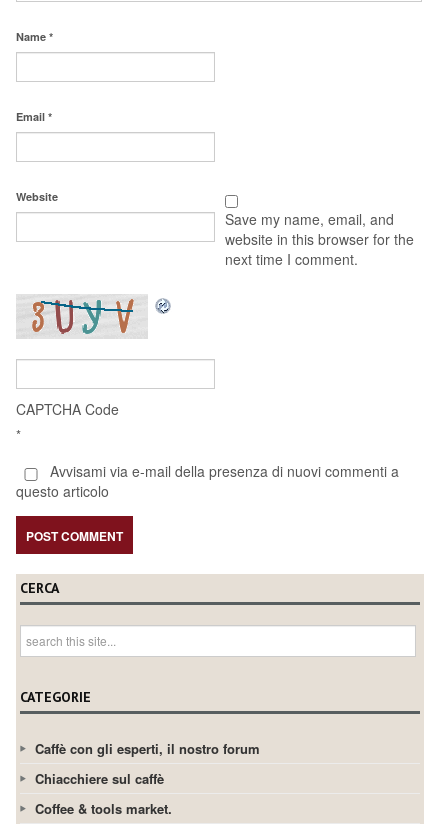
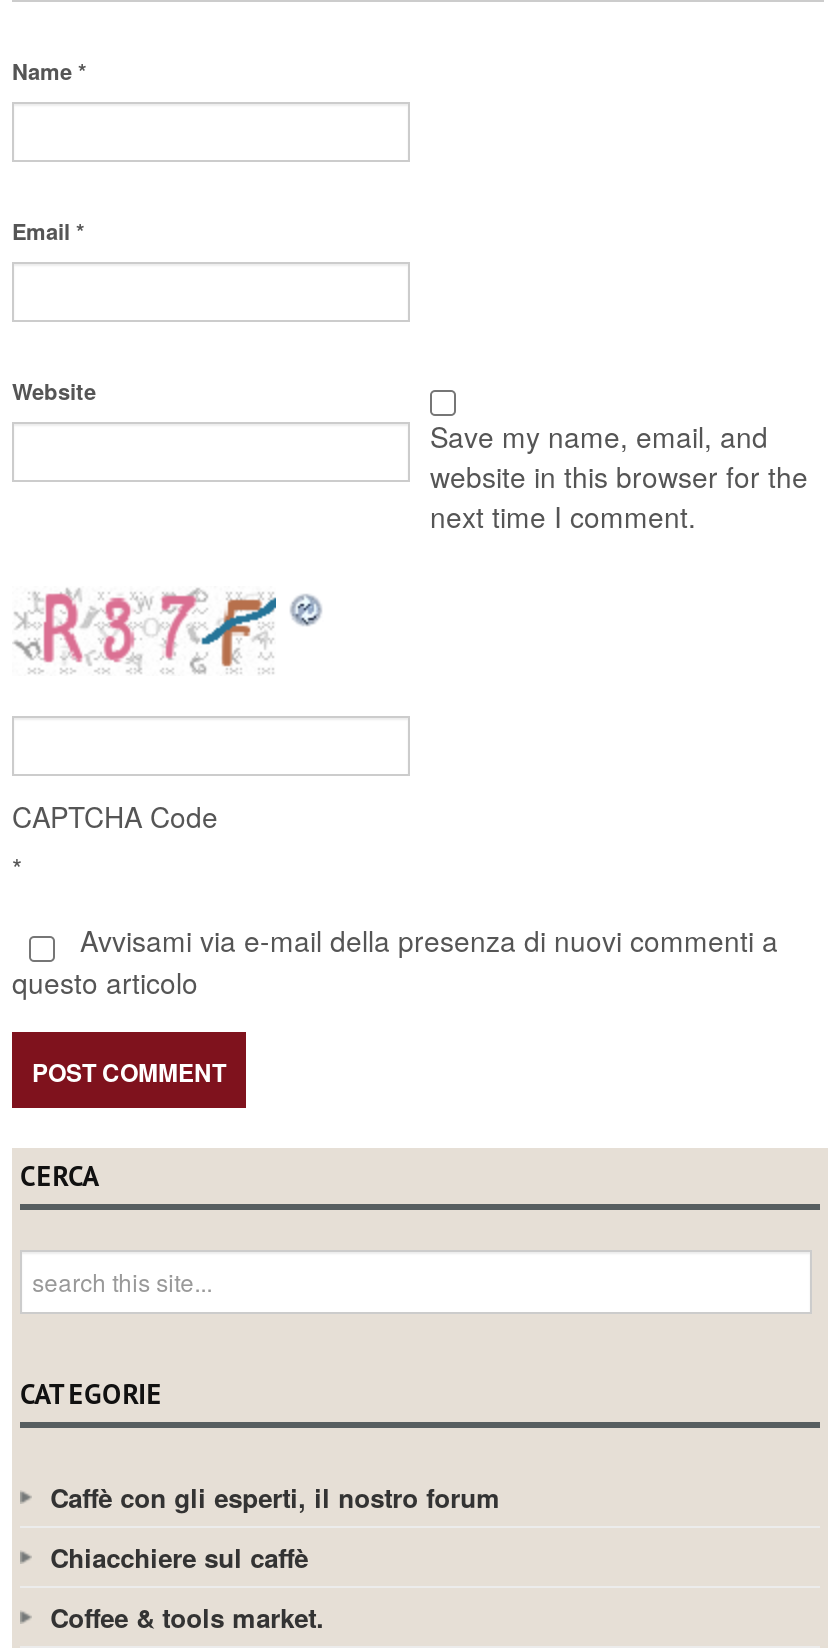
[17,295,148,338] [image] -> [16,592,278,674] [image]

